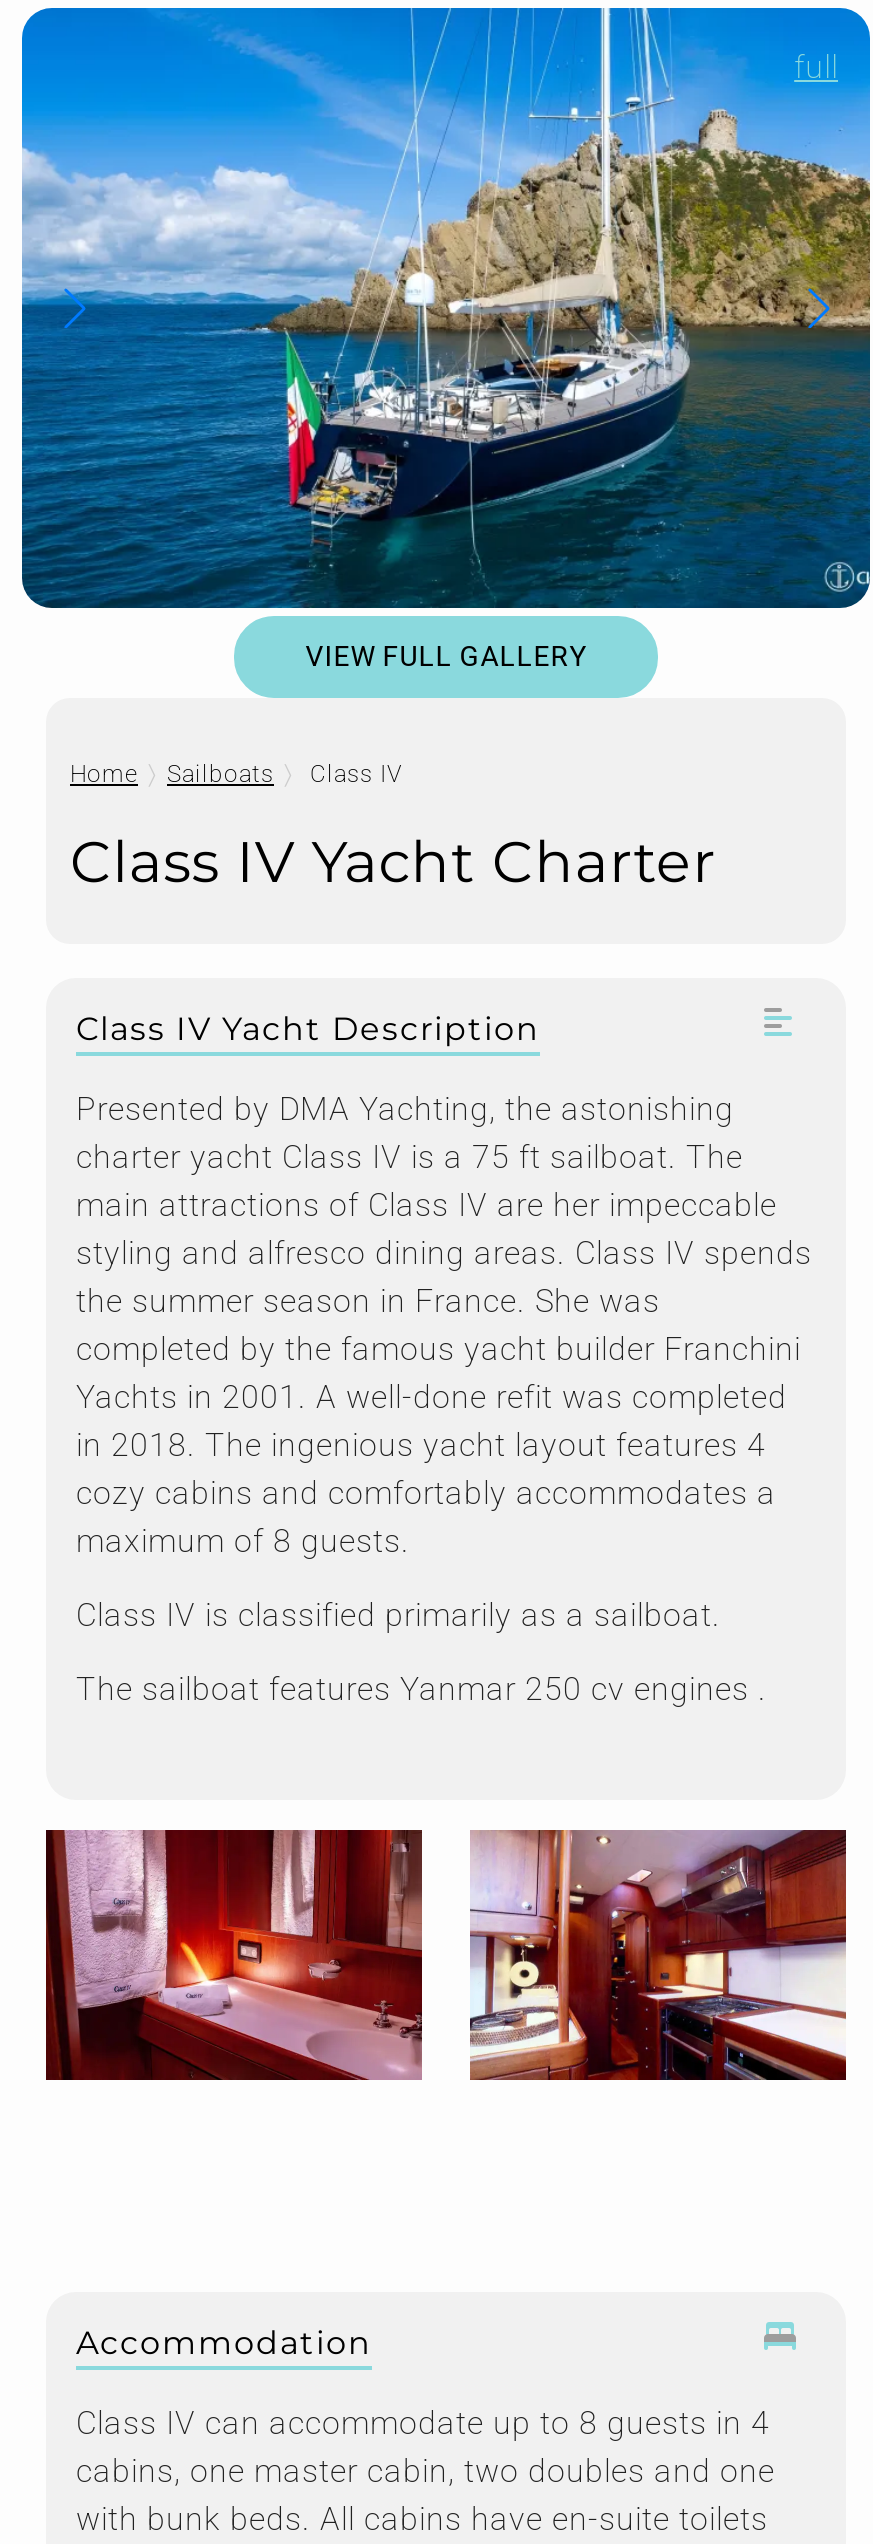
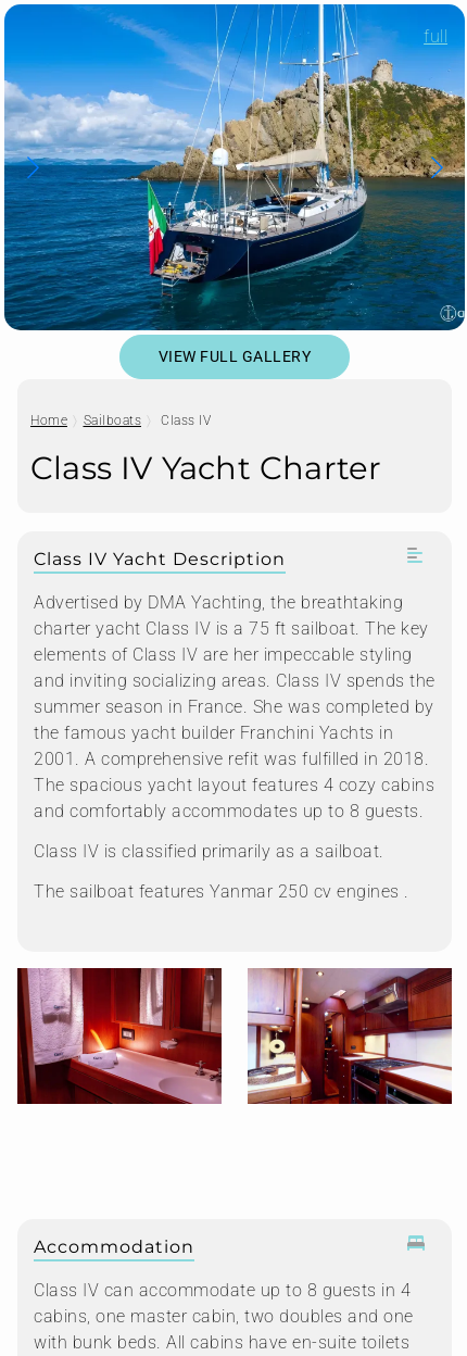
[76,1090,812,1560] Presented by DMA Yachting, the astonishing | charter yacht Class IV is a 75 ft sailboat. The | main attractions of Class IV are her impeccable | styling and alfresco dining areas. Class IV spends | the summer season in France. She was | completed by the famous yacht builder Franchini | Yachts in 2001. A well-done refit was completed | in 2018. The ingenious yacht layout features 4 | cozy cabins and comfortably accommodates a | maximum of 8 guests. -> [34,592,435,822] Advertised by DMA Yachting, the breathtaking | charter yacht Class IV is a 75 ft sailboat. The key | elements of Class IV are her impeccable styling | and inviting socializing areas. Class IV spends the | summer season in France. She was completed by | the famous yacht builder Franchini Yachts in | 2001. A comprehensive refit was fulfilled in 2018. | The spacious yacht layout features 4 cozy cabins | and comfortably accommodates up to 8 guests.

